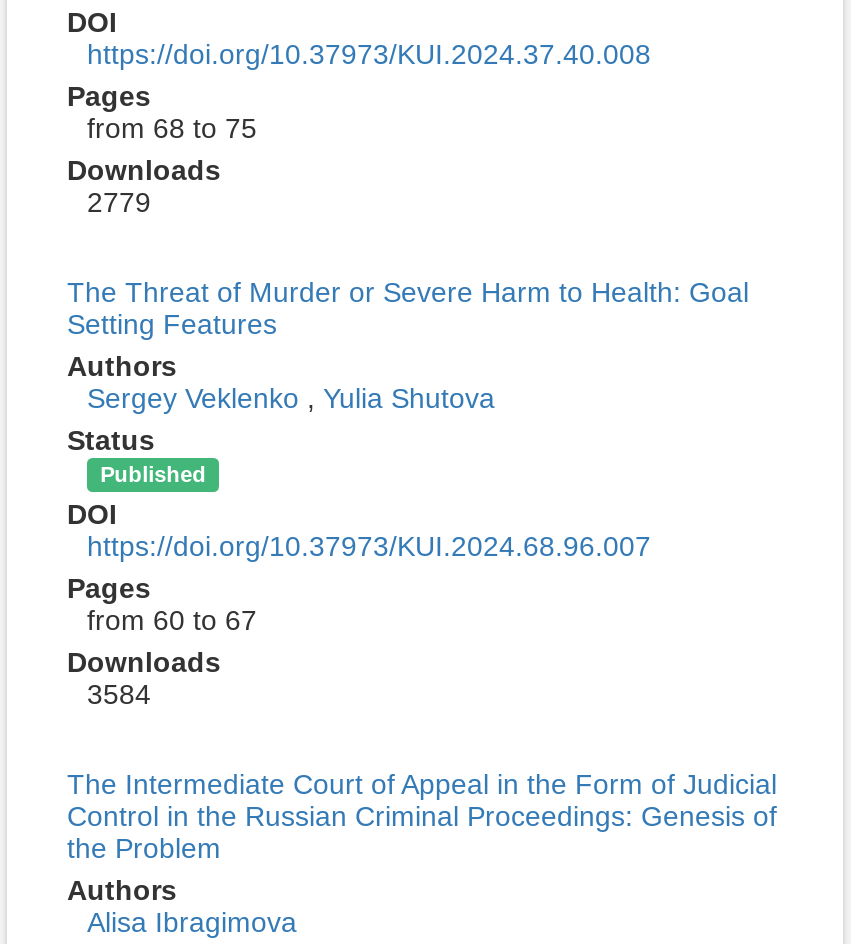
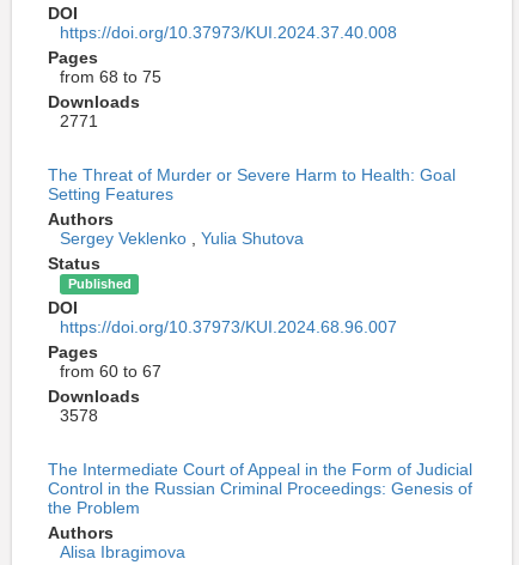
[87,186,151,218] 2779 -> [60,111,98,130] 2771
[87,678,151,710] 3584 -> [60,406,98,425] 3578

